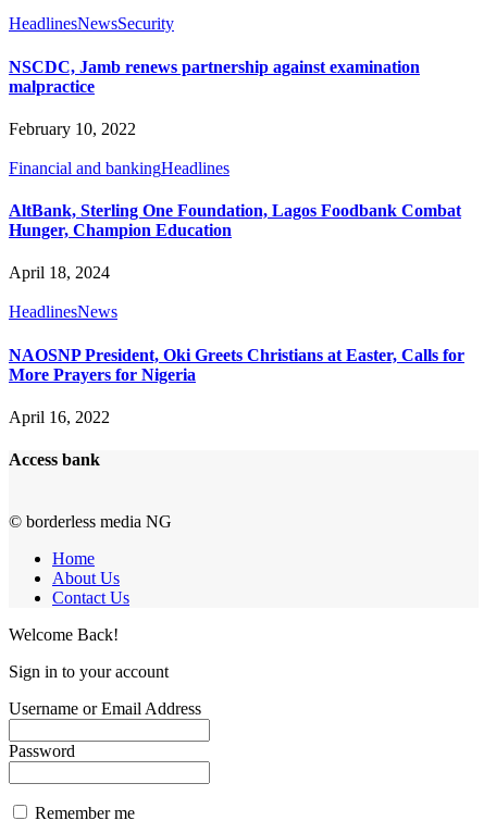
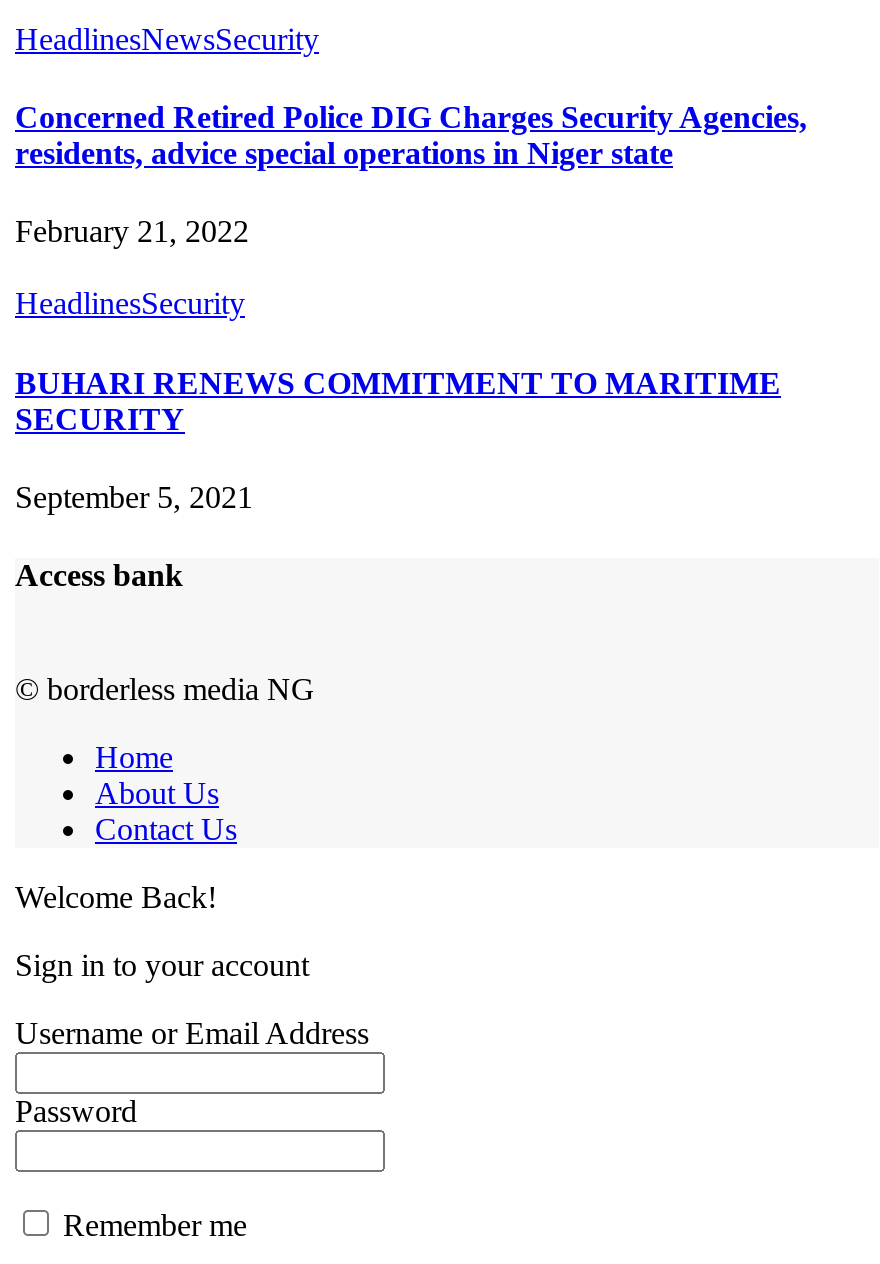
[9,57,464,426] NSCDC, Jamb renews partnership against examination | malpractice | February 10, 2022 | Financial and bankingHeadlines | AltBank, Sterling One Foundation, Lagos Foodbank Combat | Hunger, Champion Education | April 18, 2024 | HeadlinesNews | NAOSNP President, Oki Greets Christians at Easter, Calls for | More Prayers for Nigeria | April 16, 2022 -> [15,100,807,514] Concerned Retired Police DIG Charges Security Agencies, | residents, advice special operations in Niger state | February 21, 2022 | HeadlinesSecurity | BUHARI RENEWS COMMITMENT TO MARITIME | SECURITY | September 5, 2021

